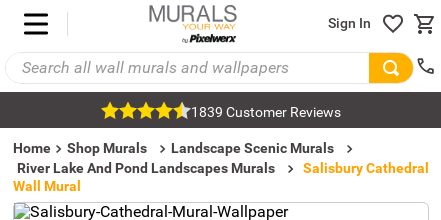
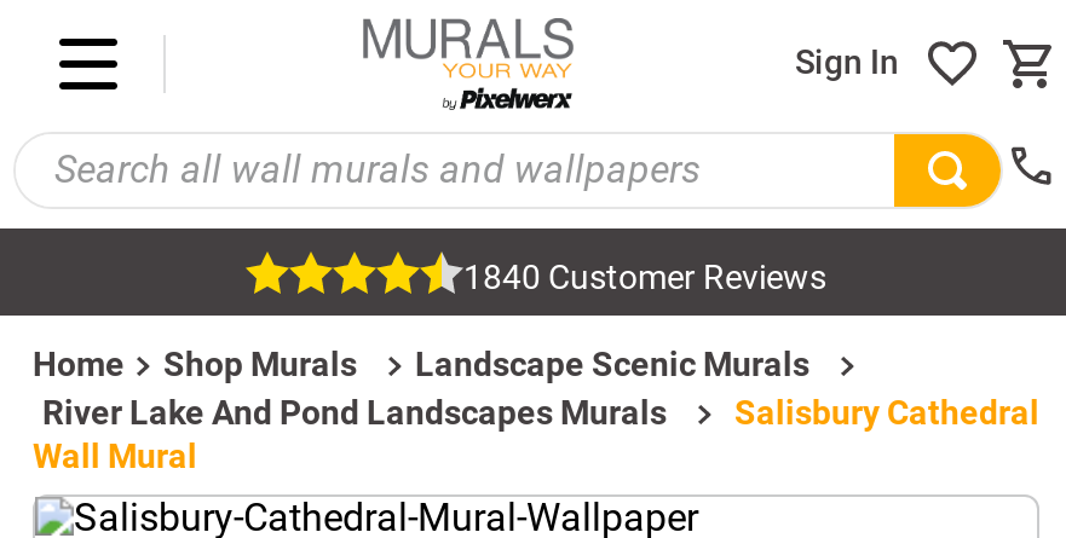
[191,104,341,120] 1839 Customer Reviews -> [463,258,826,296] 1840 Customer Reviews

